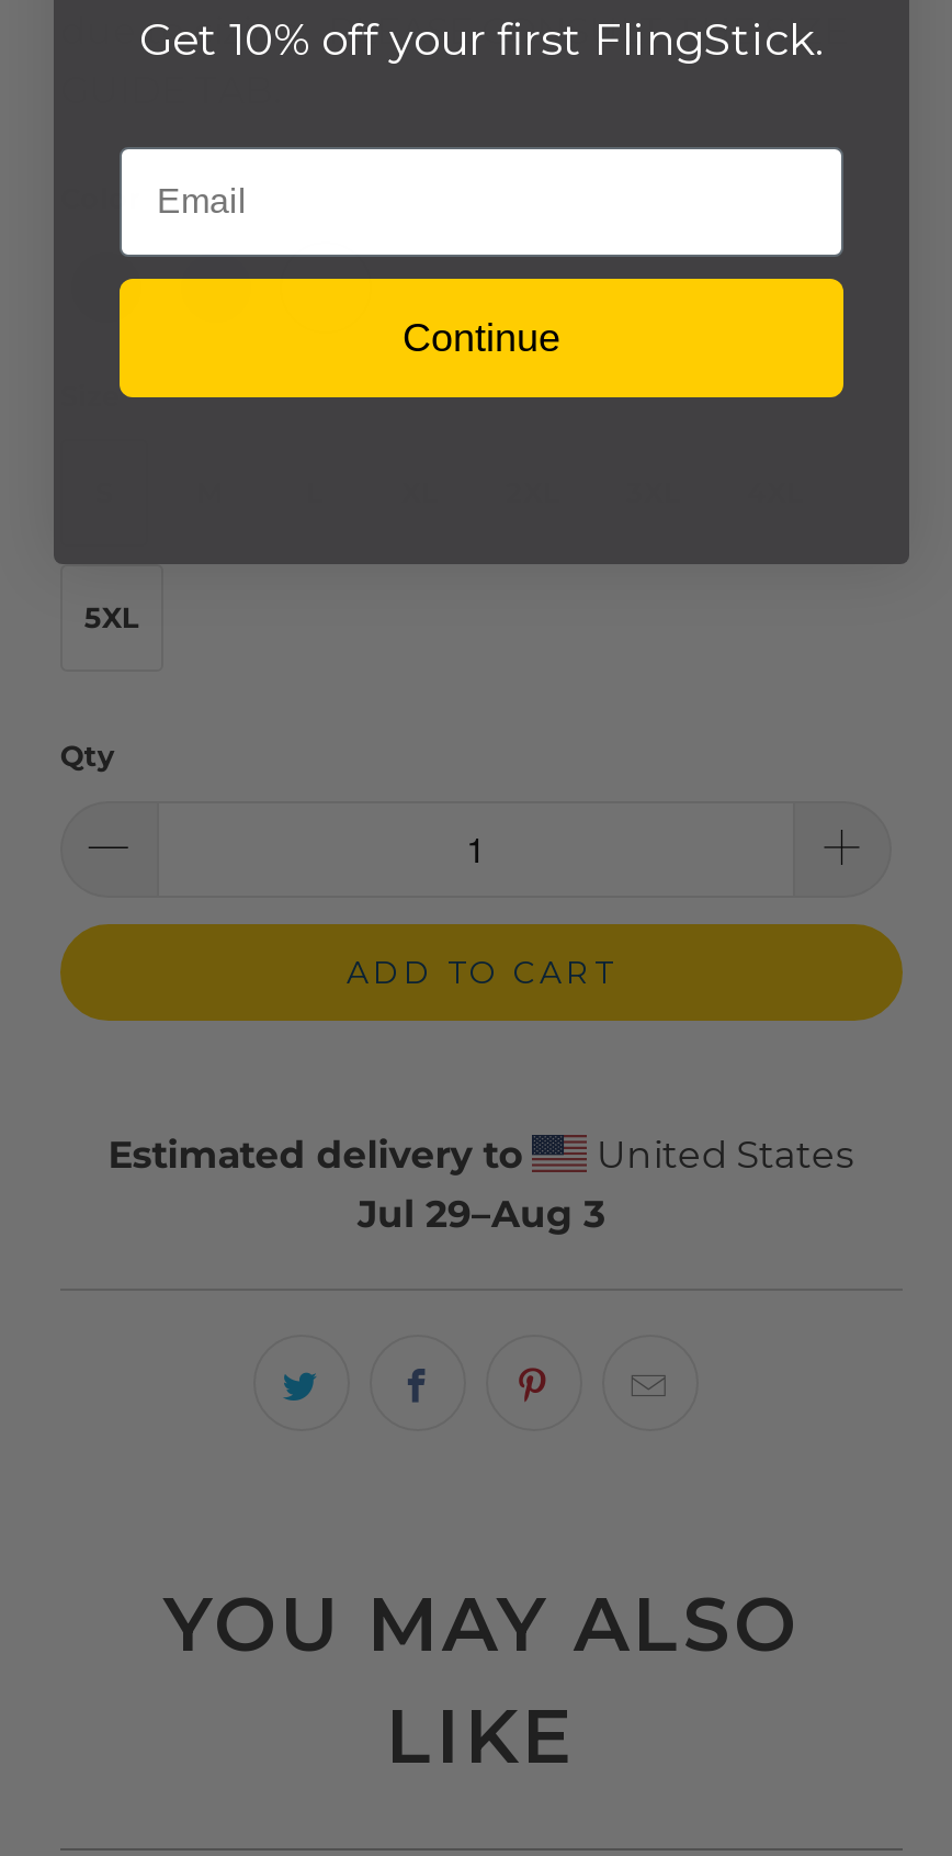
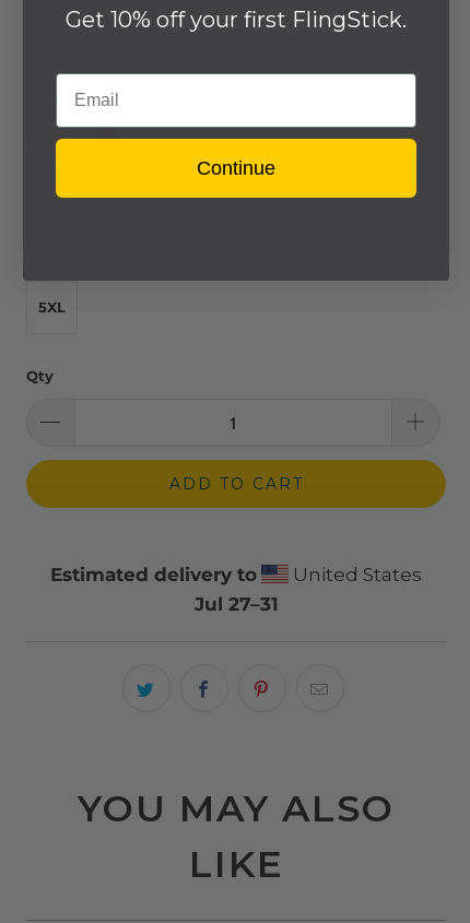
[358,1191,605,1235] Jul 29–Aug 3 -> [194,593,278,615] Jul 27–31

